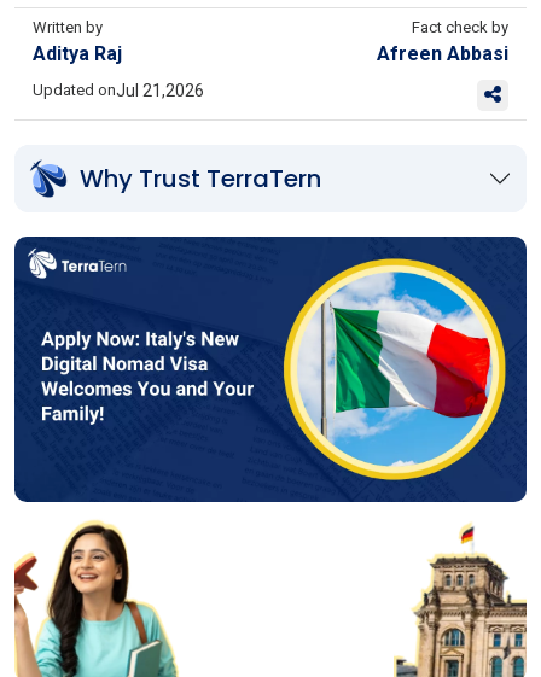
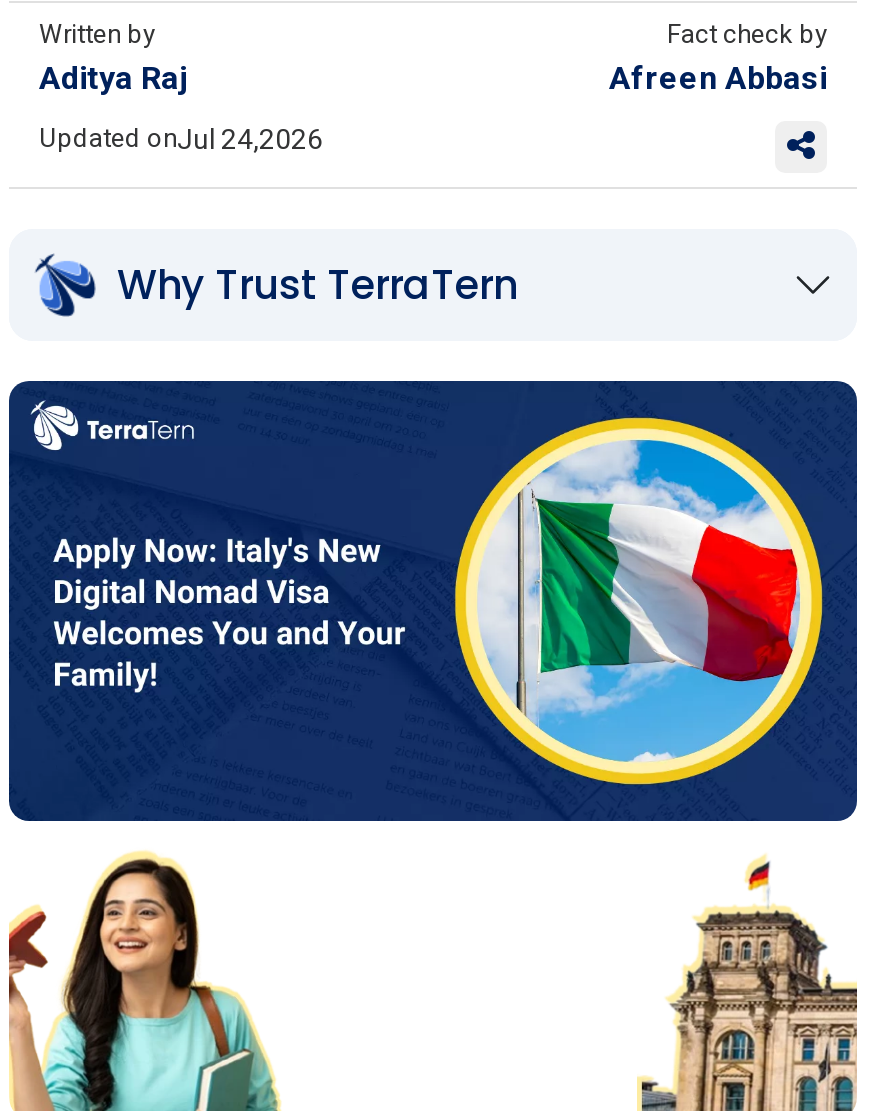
[33,81,204,100] Updated onJul 21,2026 -> [39,123,323,155] Updated onJul 24,2026

